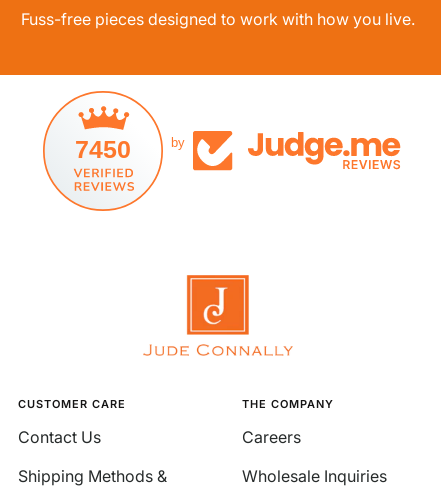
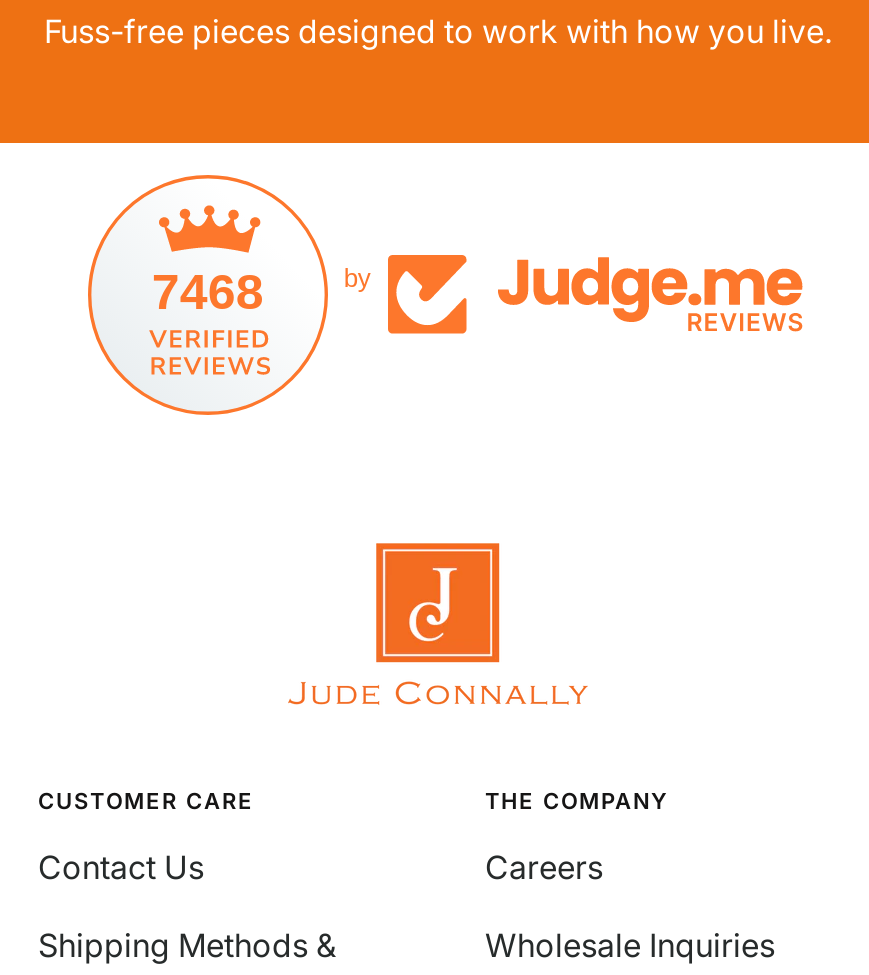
[75,135,131,163] 7450 -> [152,262,264,318] 7468

